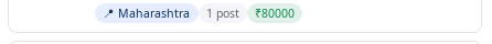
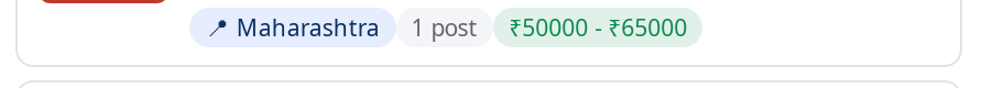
[255,6,295,21] ₹80000 -> [509,11,687,42] ₹50000 - ₹65000

